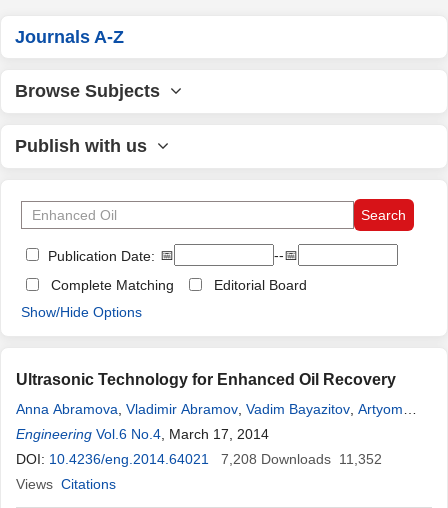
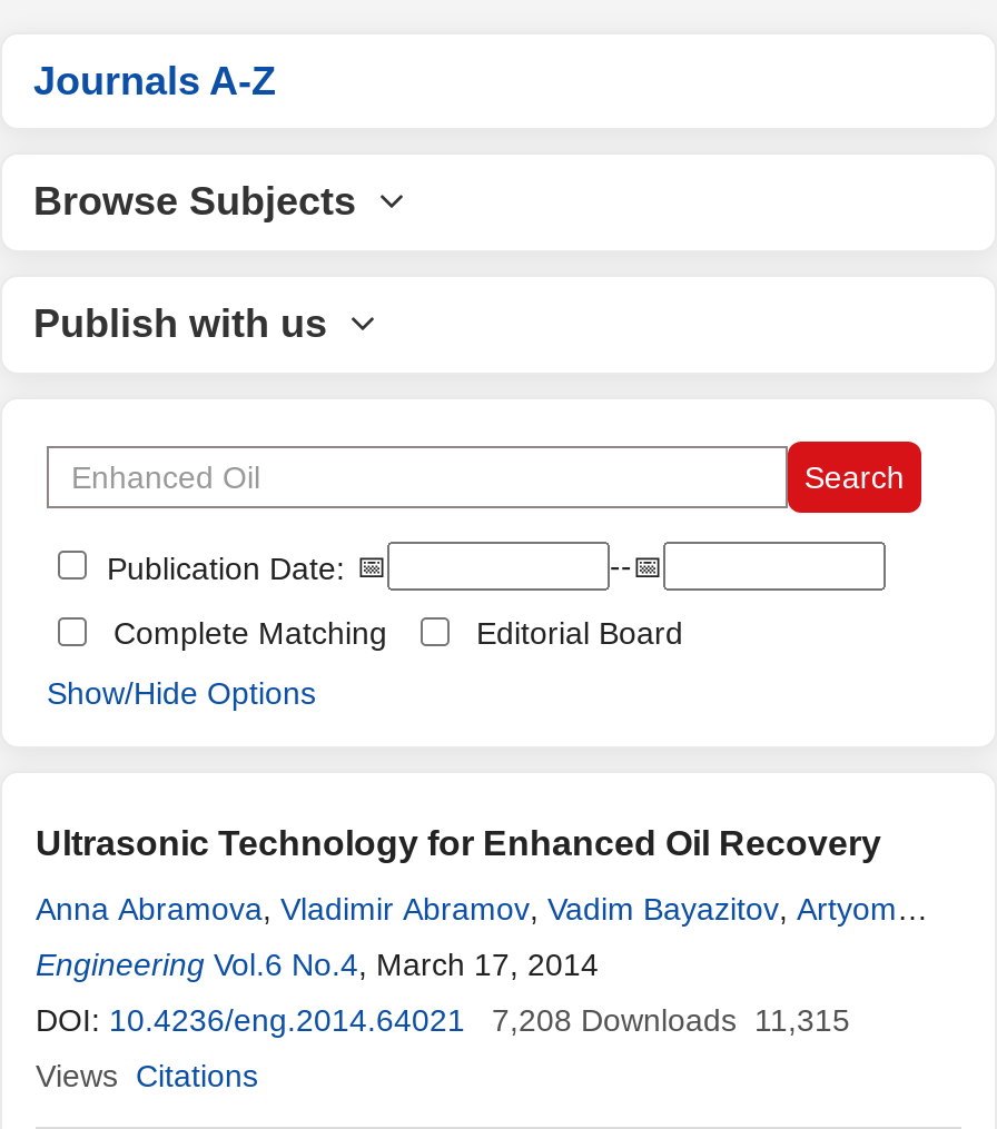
[16,451,382,467] DOI: 10.4236/eng.2014.64021 7,208 Downloads 11,352 -> [36,1002,850,1038] DOI: 10.4236/eng.2014.64021 7,208 Downloads 11,315

